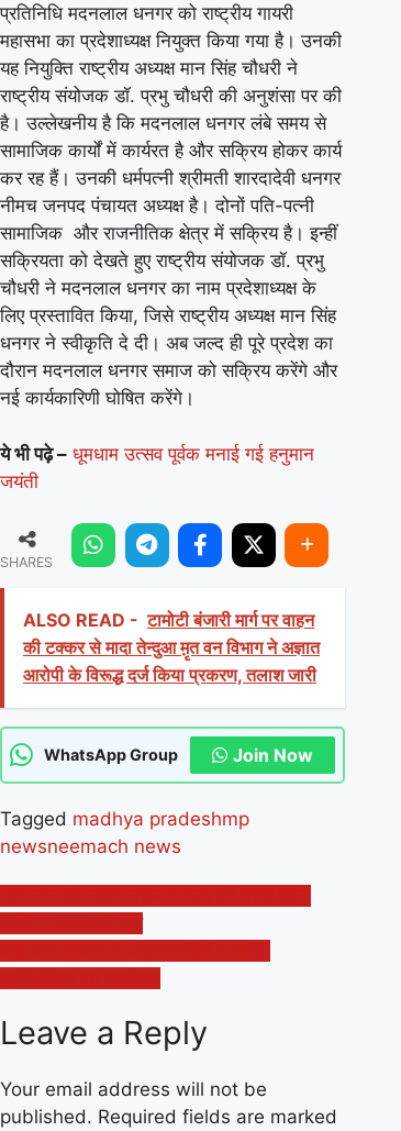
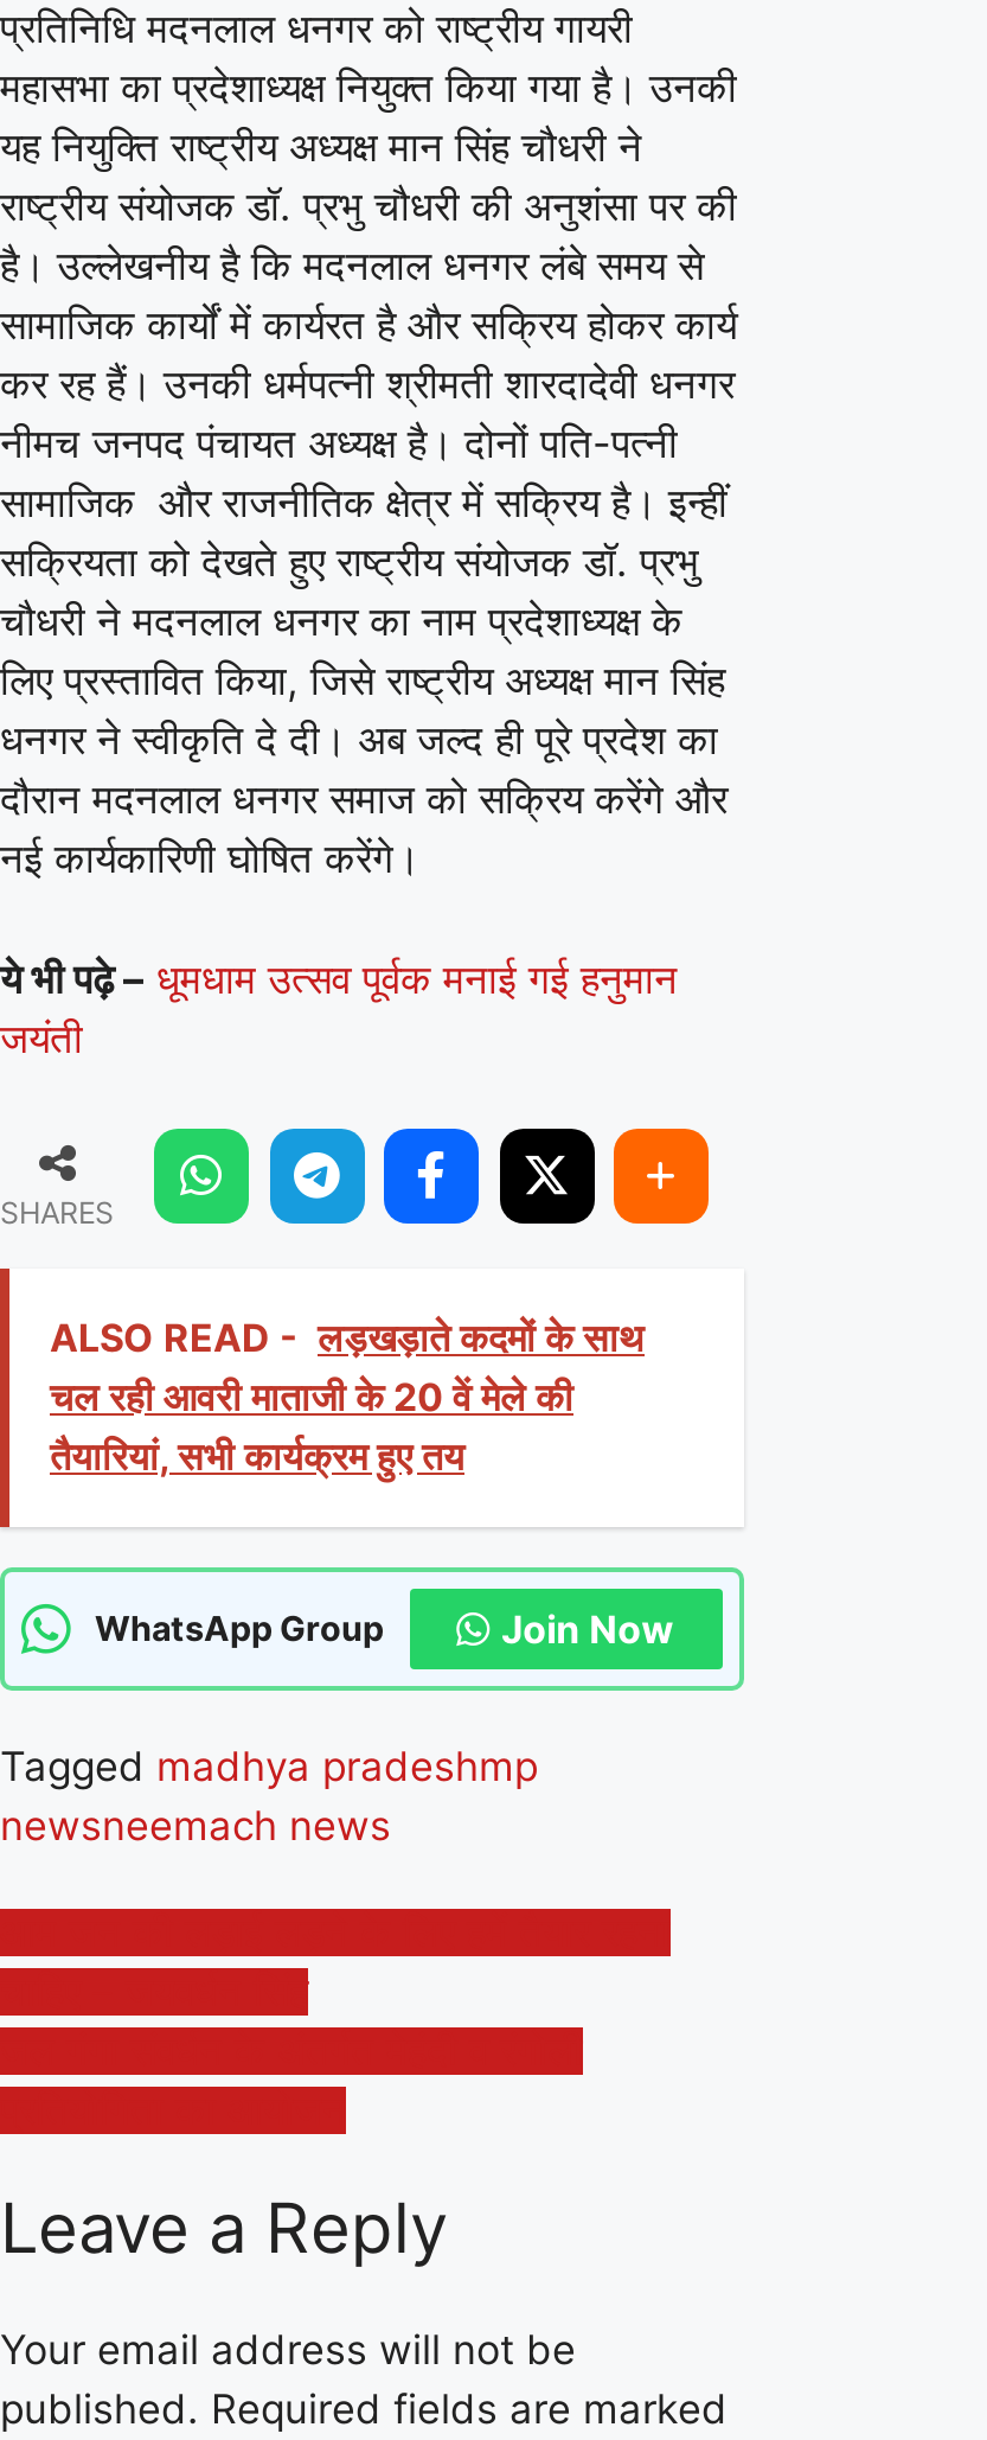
[23,608,320,685] ALSO READ - टामोटी बंजारी मार्ग पर वाहन | की टक्कर से मादा तेन्दुआ म़ृत वन विभाग ने अज्ञात | आरोपी के विरूद्ध दर्ज किया प्रकरण, तलाश जारी -> [50,1313,645,1479] ALSO READ - लड़खड़ाते कदमों के साथ | चल रही आवरी माताजी के 20 वें मेले की | तैयारियां, सभी कार्यक्रम हुए तय

